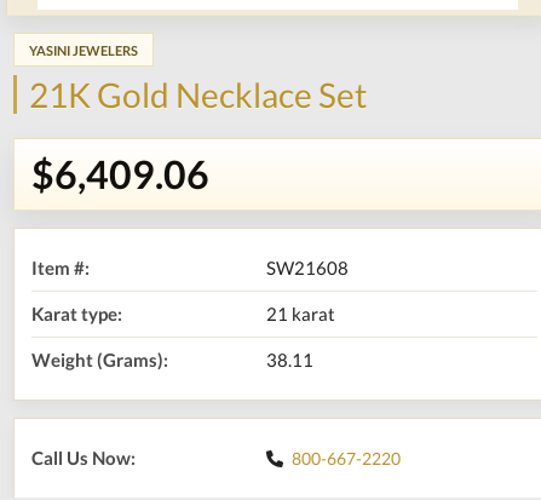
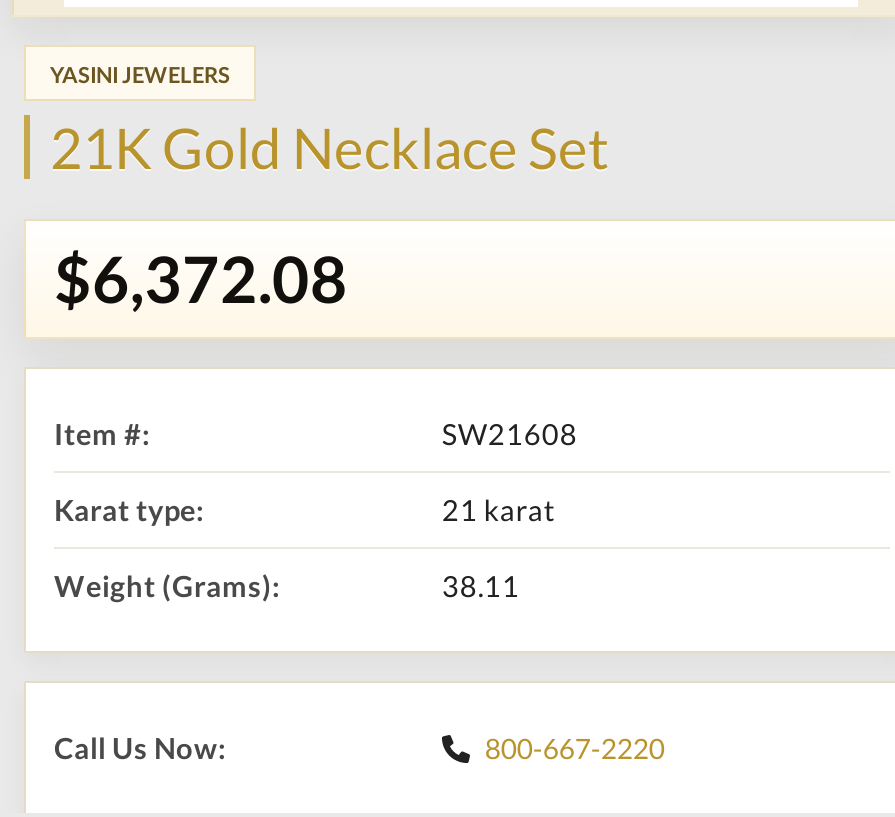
[31,150,209,198] $6,409.06 -> [54,240,348,318] $6,372.08

